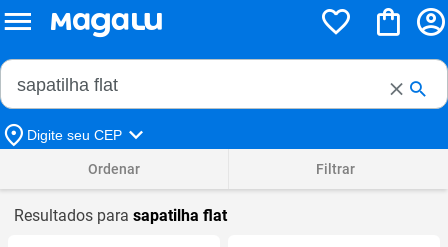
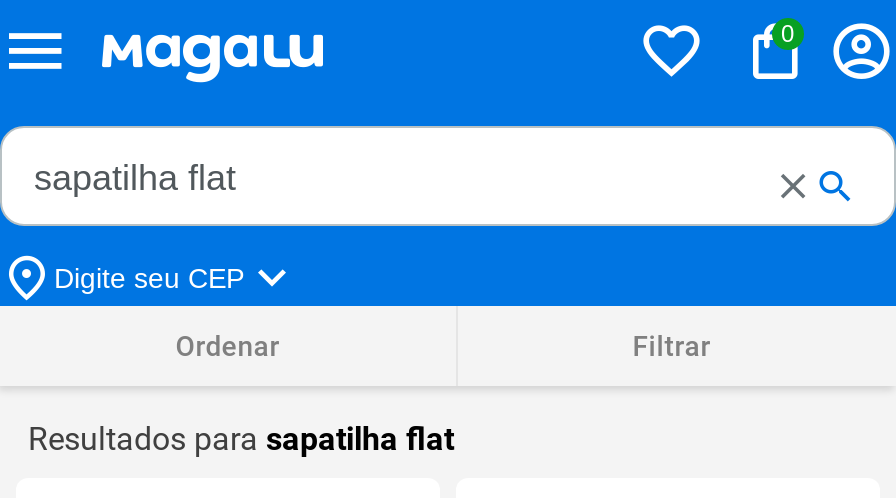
none -> [781,20,795,48] 0

